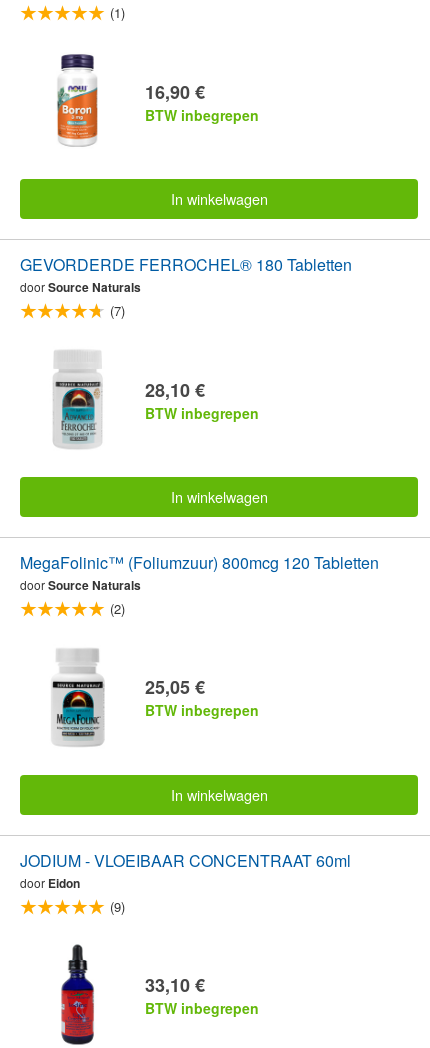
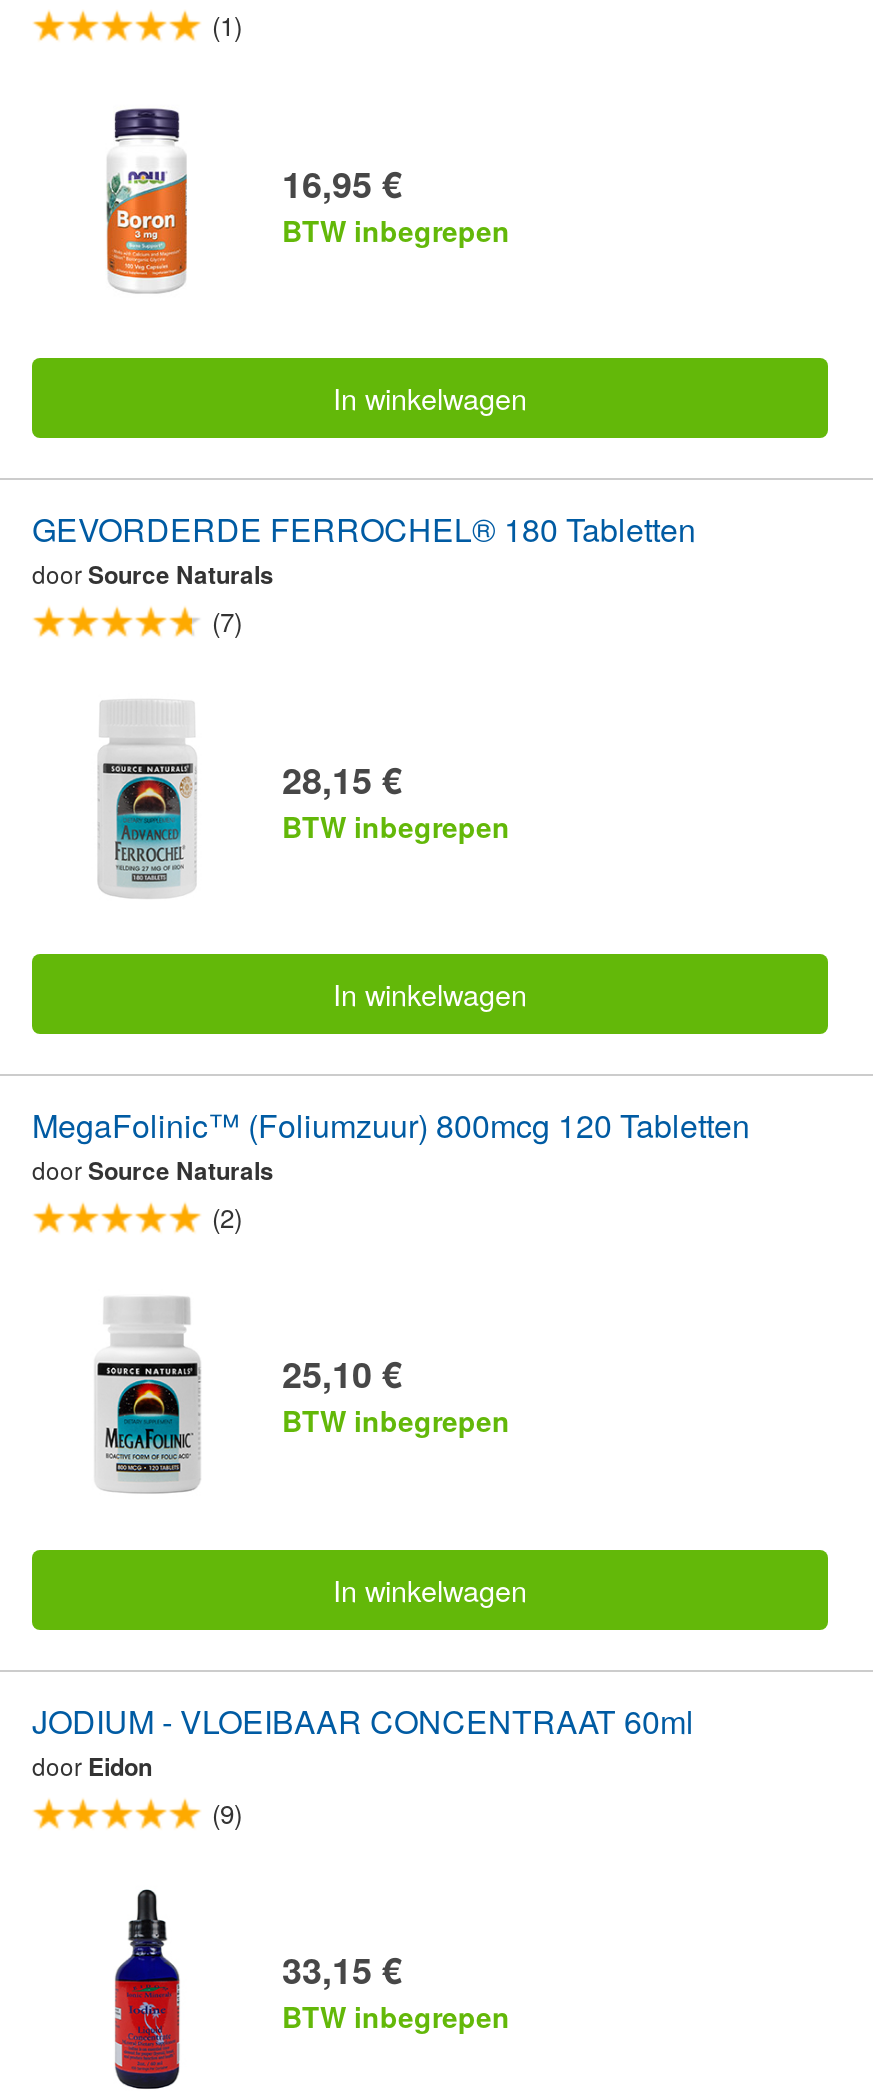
[145,79,205,105] 16,90 € -> [282,157,402,209] 16,95 €
[145,376,205,402] 28,10 € -> [282,753,402,805] 28,15 €
[145,674,205,700] 25,05 € -> [282,1349,402,1401] 25,10 €
[145,972,205,998] 33,10 € -> [282,1944,402,1996] 33,15 €

